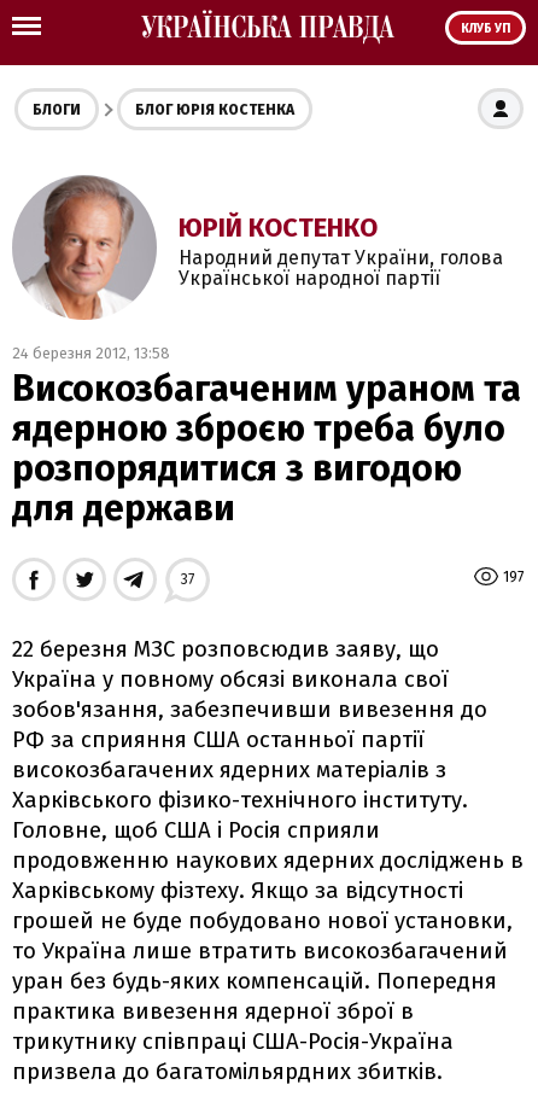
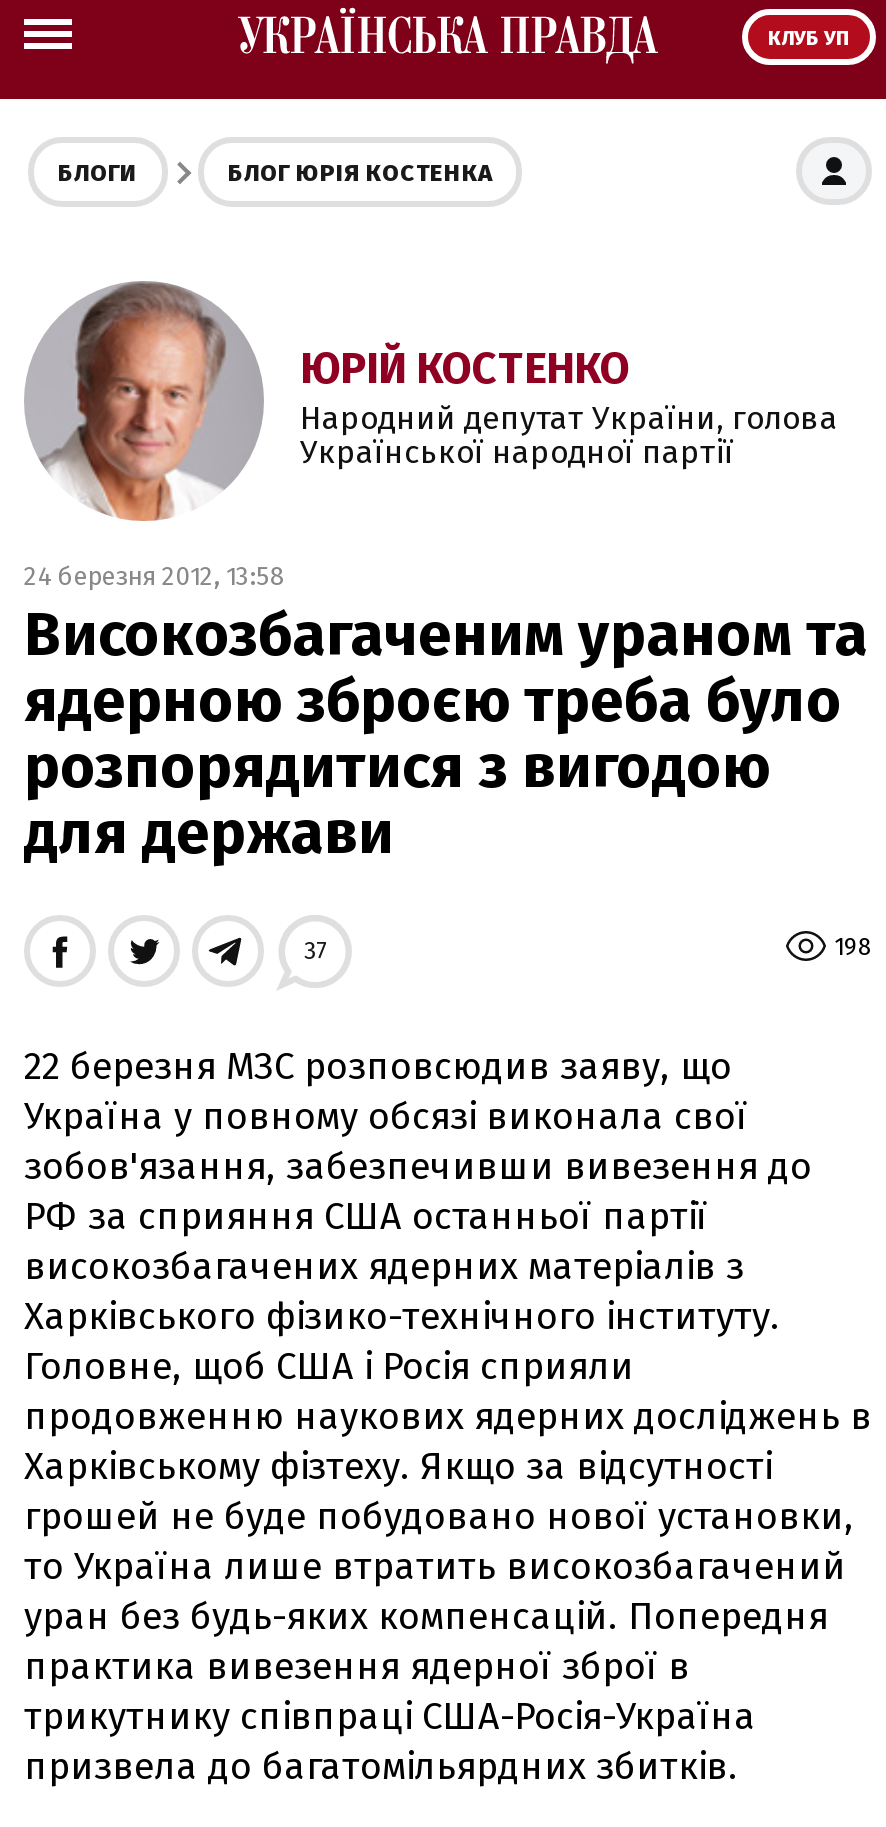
[503,569,524,585] 197 -> [834,933,872,961] 198

